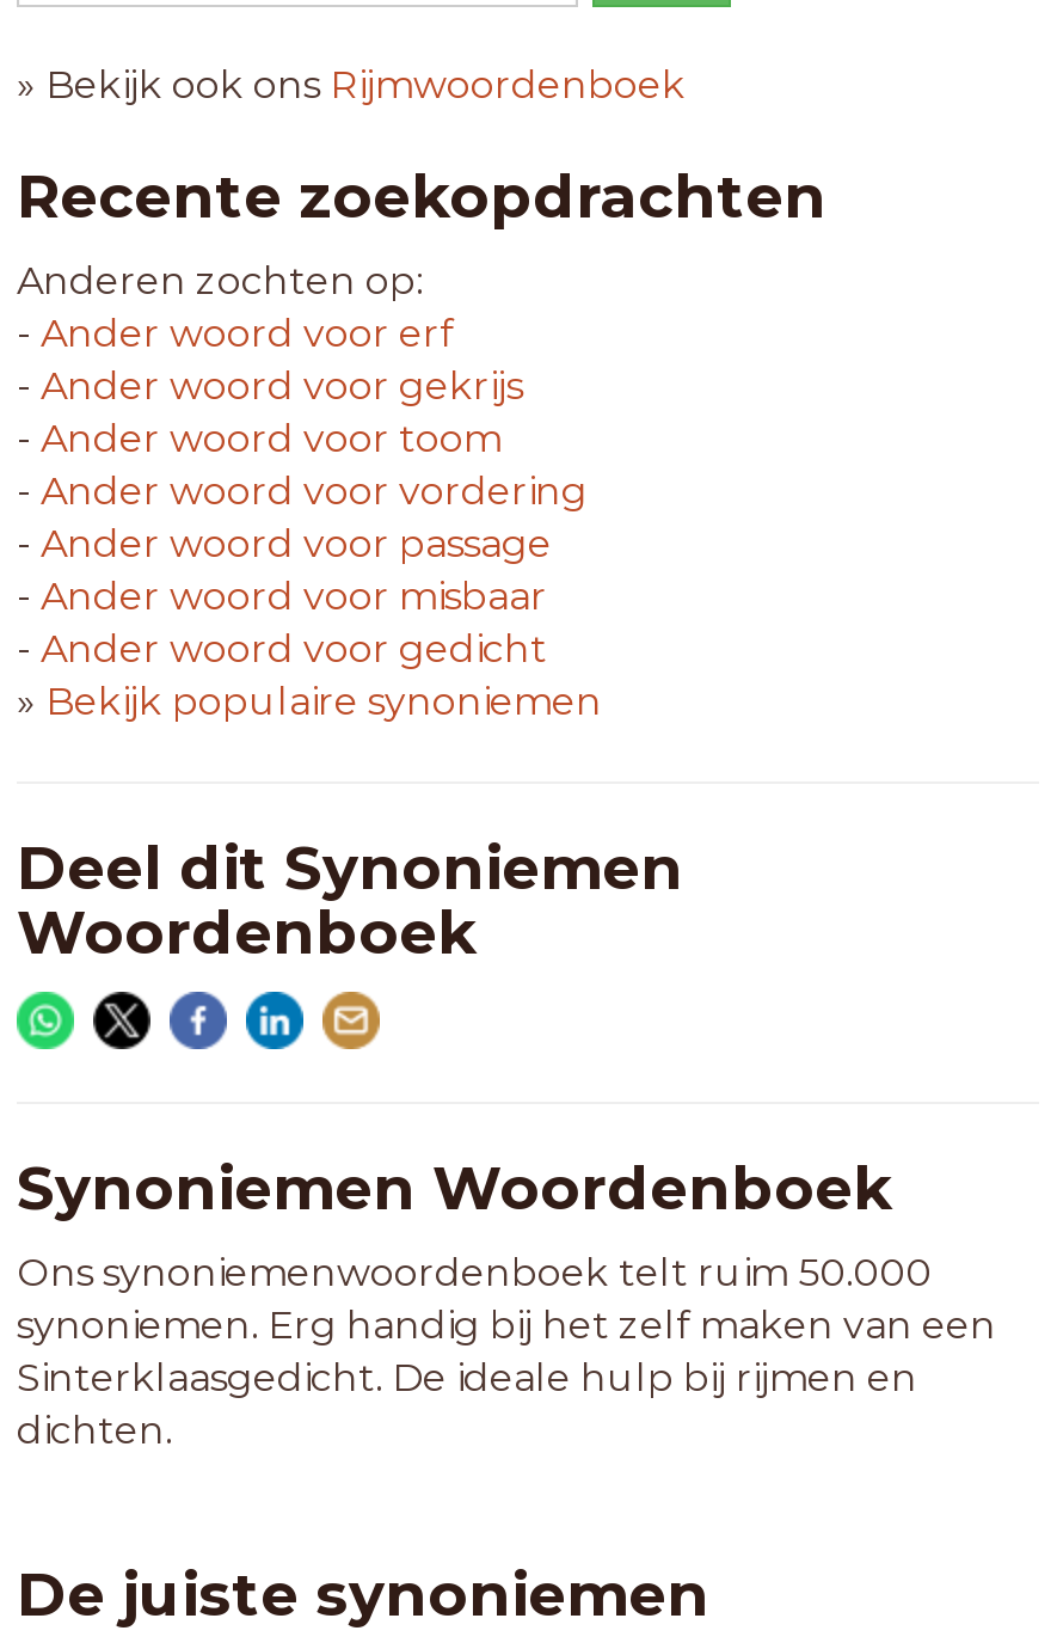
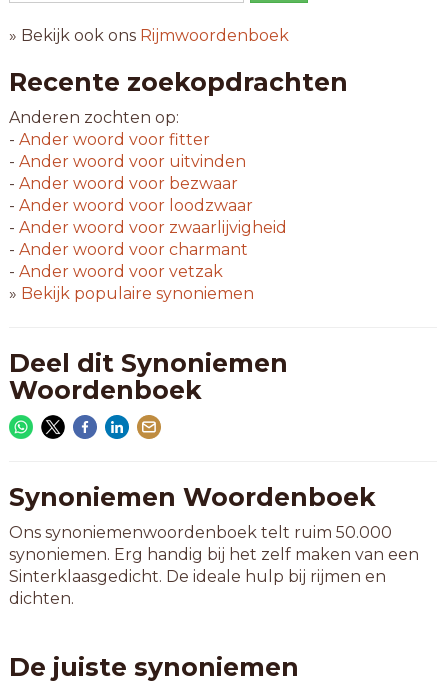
[17,311,454,356] - Ander woord voor erf -> [9,130,210,149] - Ander woord voor fitter
[17,363,523,409] - Ander woord voor gekrijs -> [9,152,246,171] - Ander woord voor uitvinden
[17,416,502,461] - Ander woord voor toom -> [9,174,238,193] - Ander woord voor bezwaar
[17,468,588,514] - Ander woord voor vordering -> [9,196,253,215] - Ander woord voor loodzwaar
[17,521,552,566] - Ander woord voor passage -> [9,218,287,237] - Ander woord voor zwaarlijvigheid
[17,574,547,619] - Ander woord voor misbaar -> [9,240,248,259] - Ander woord voor charmant
[17,626,547,672] - Ander woord voor gedicht -> [9,262,223,281] - Ander woord voor vetzak

